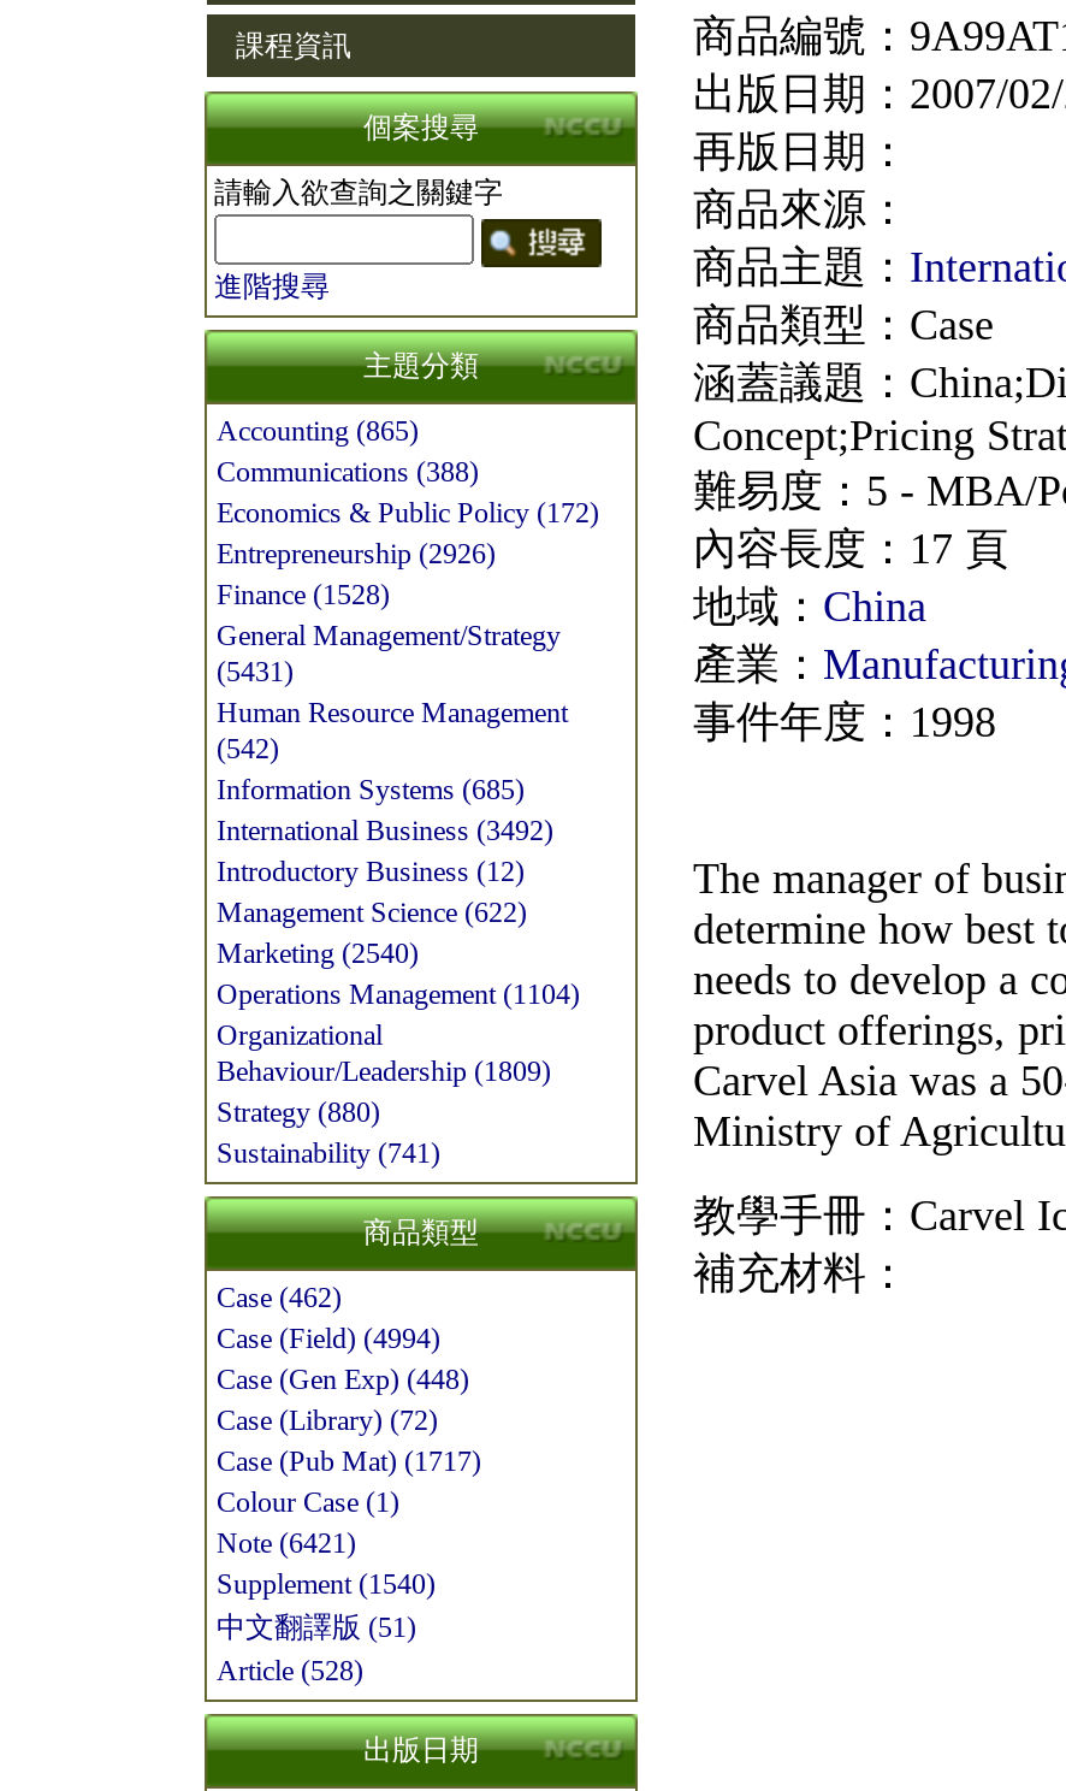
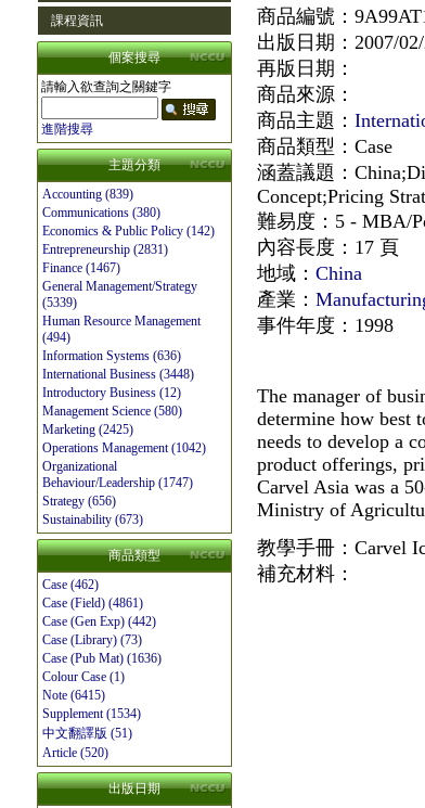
[217,415,419,448] Accounting (865) -> [42,187,133,202] Accounting (839)
[217,455,479,489] Communications (388) -> [42,205,160,220] Communications (380)
[217,496,599,530] Economics & Public Policy (172) -> [42,224,215,239] Economics & Public Policy (142)
[217,537,496,571] Entrepreneurship (2926) -> [42,242,168,257] Entrepreneurship (2831)
[217,578,390,612] Finance (1528) -> [42,261,120,276] Finance (1467)
[217,655,294,689] (5431) -> [42,295,77,310] (5339)
[217,732,279,766] (542) -> [42,330,70,345] (494)
[217,773,525,807] Information Systems (685) -> [42,348,181,364] Information Systems (636)
[217,814,553,848] International Business (3492) -> [42,367,194,382] International Business (3448)
[217,896,527,930] Management Science (622) -> [42,404,182,419] Management Science (580)
[217,937,419,971] Marketing (2540) -> [42,422,133,437] Marketing (2425)
[217,978,580,1012] Operations Management (1104) -> [42,441,206,456] Operations Management (1042)
[217,1055,551,1089] Behaviour/Leadership (1809) -> [42,475,193,490] Behaviour/Leadership (1747)
[217,1096,380,1129] Strategy (880) -> [42,494,116,509] Strategy (656)
[217,1137,440,1170] Sustainability (741) -> [42,512,143,527] Sustainability (673)
[217,1322,440,1356] Case (Field) (4994) -> [42,596,143,611] Case (Field) (4861)
[217,1363,469,1397] Case (Gen Exp) (448) -> [42,614,156,629] Case (Gen Exp) (442)
[217,1404,438,1438] Case (Library) (72) -> [42,633,142,648] Case (Library) (73)
[217,1445,481,1479] Case (Pub Mat) (1717) -> [42,651,162,666] Case (Pub Mat) (1636)
[217,1527,356,1560] Note (6421) -> [42,688,105,703] Note (6415)
[217,1568,436,1601] Supplement (1540) -> [42,706,141,721] Supplement (1534)
[217,1654,363,1688] Article (528) -> [42,745,108,760] Article (520)

